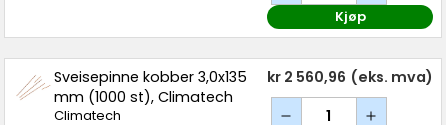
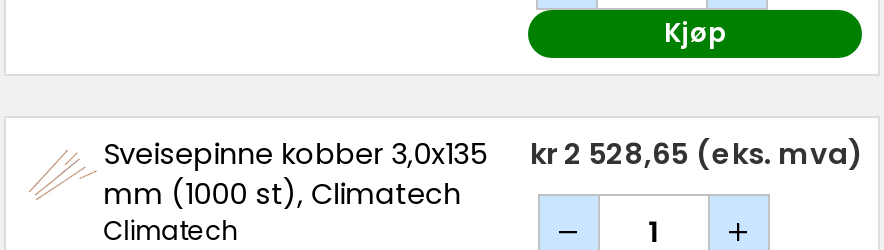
[54,67,433,87] Sveisepinne kobber 3,0x135 kr 2 560,96 (eks. mva) -> [103,134,862,174] Sveisepinne kobber 3,0x135 kr 2 528,65 (eks. mva)

